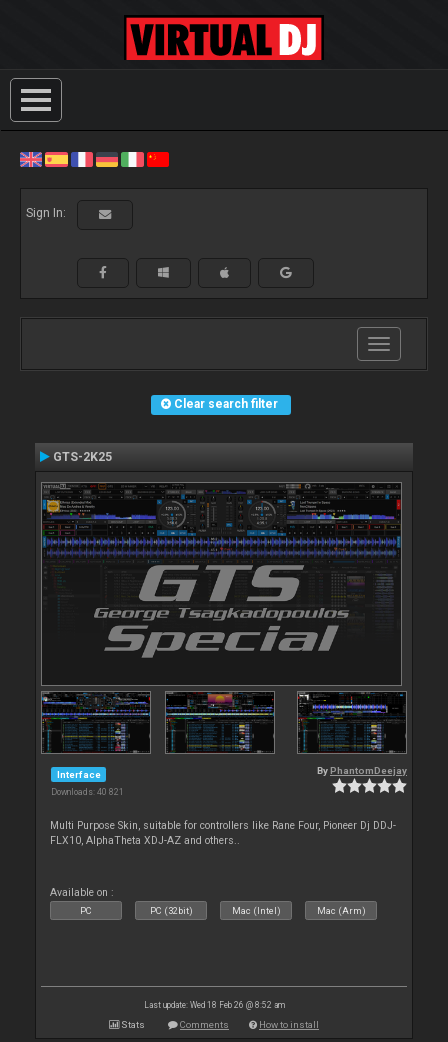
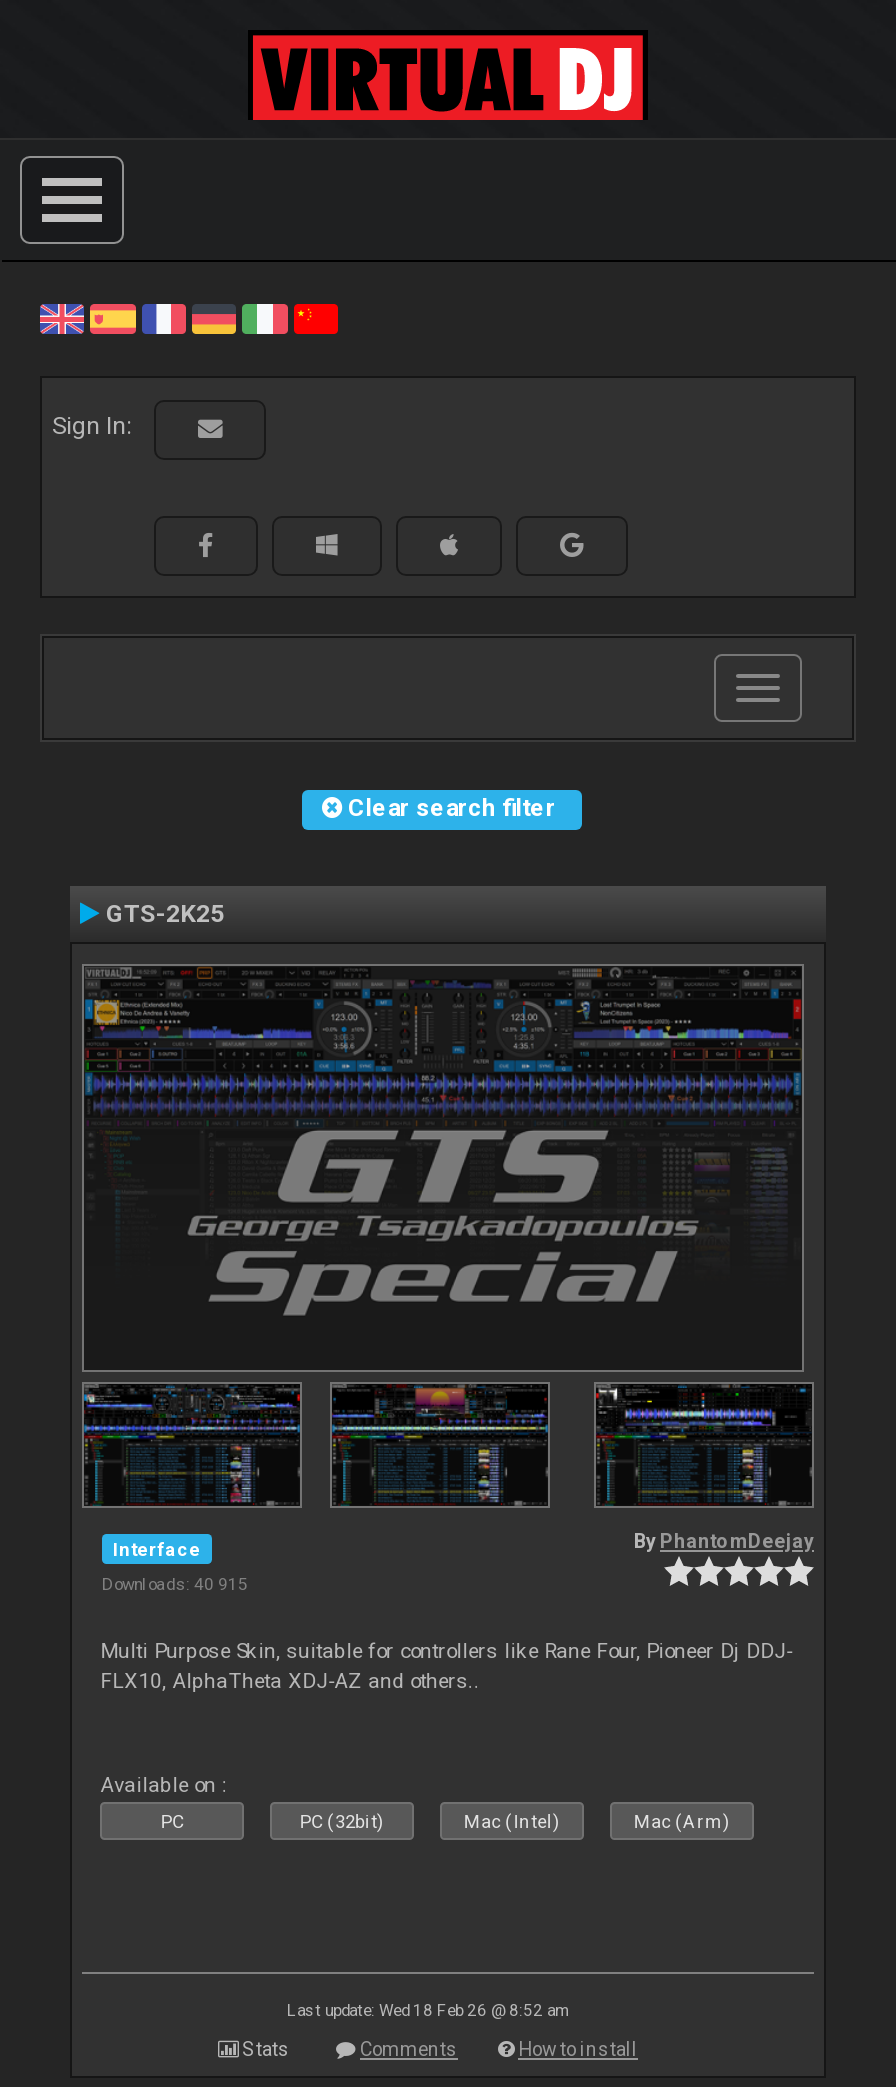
[51,787,124,797] Downloads: 40 821 -> [102,1575,248,1595] Downloads: 40 915

